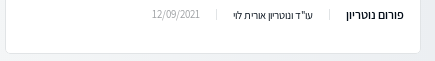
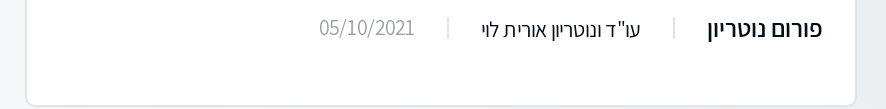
[152,7,200,21] 12/09/2021 -> [319,13,415,41] 05/10/2021

